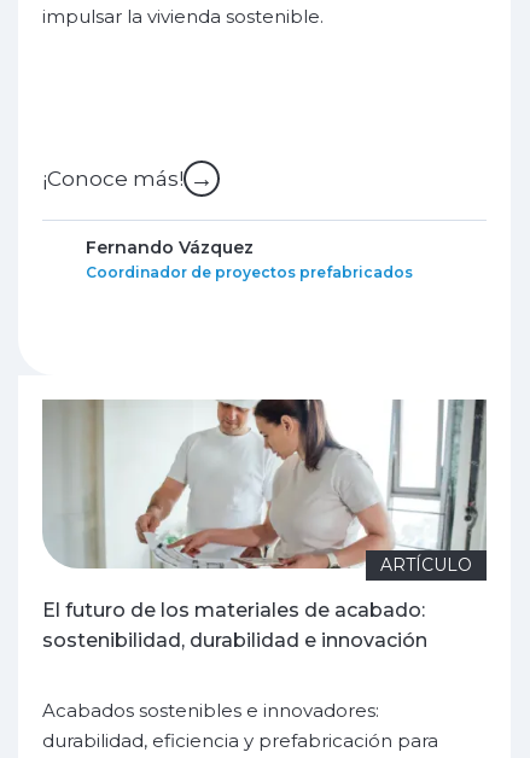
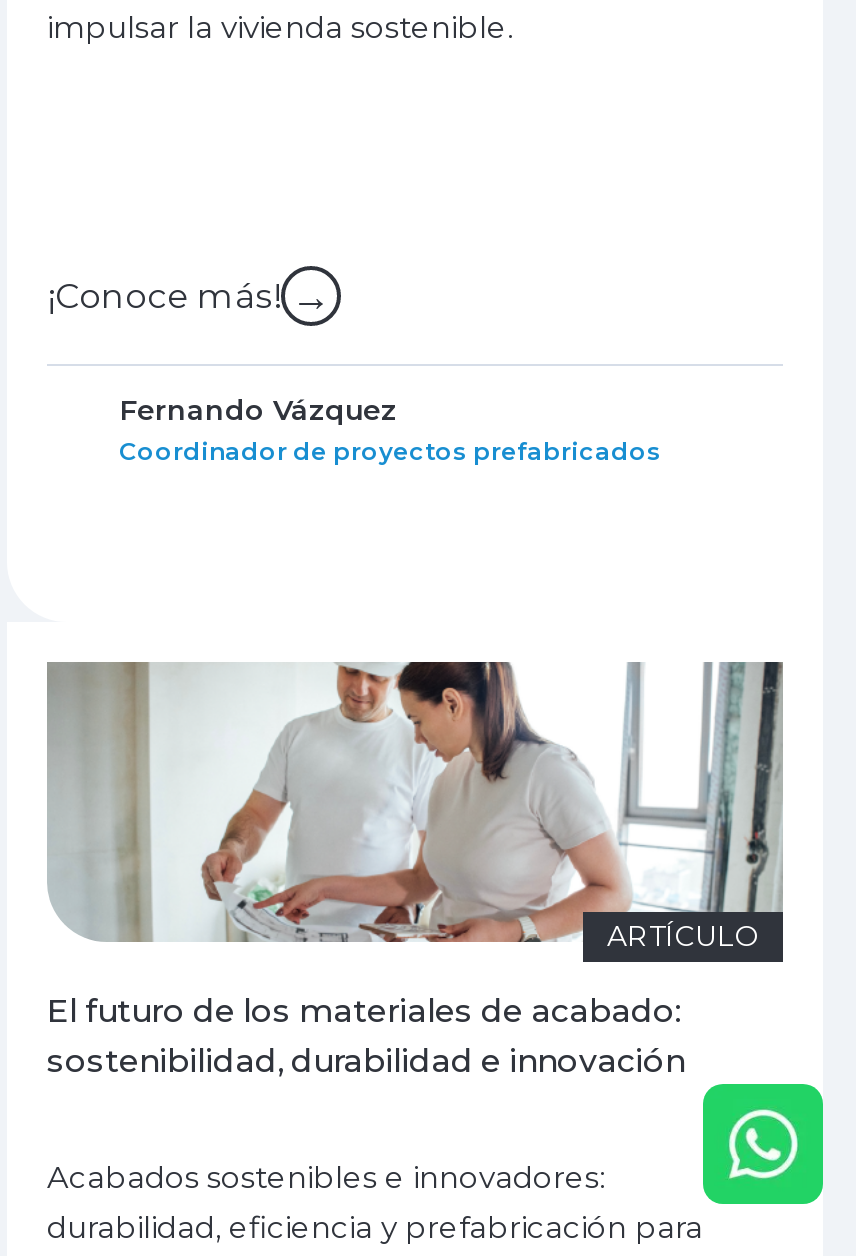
none -> [701,1082,825,1206] [image]

